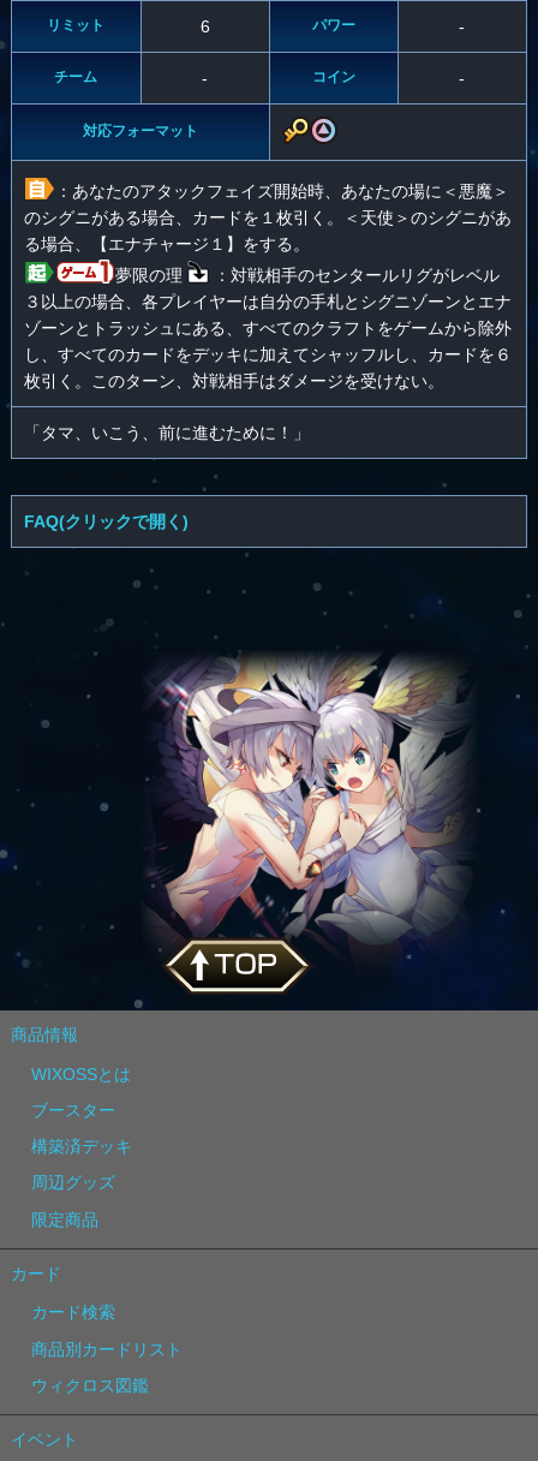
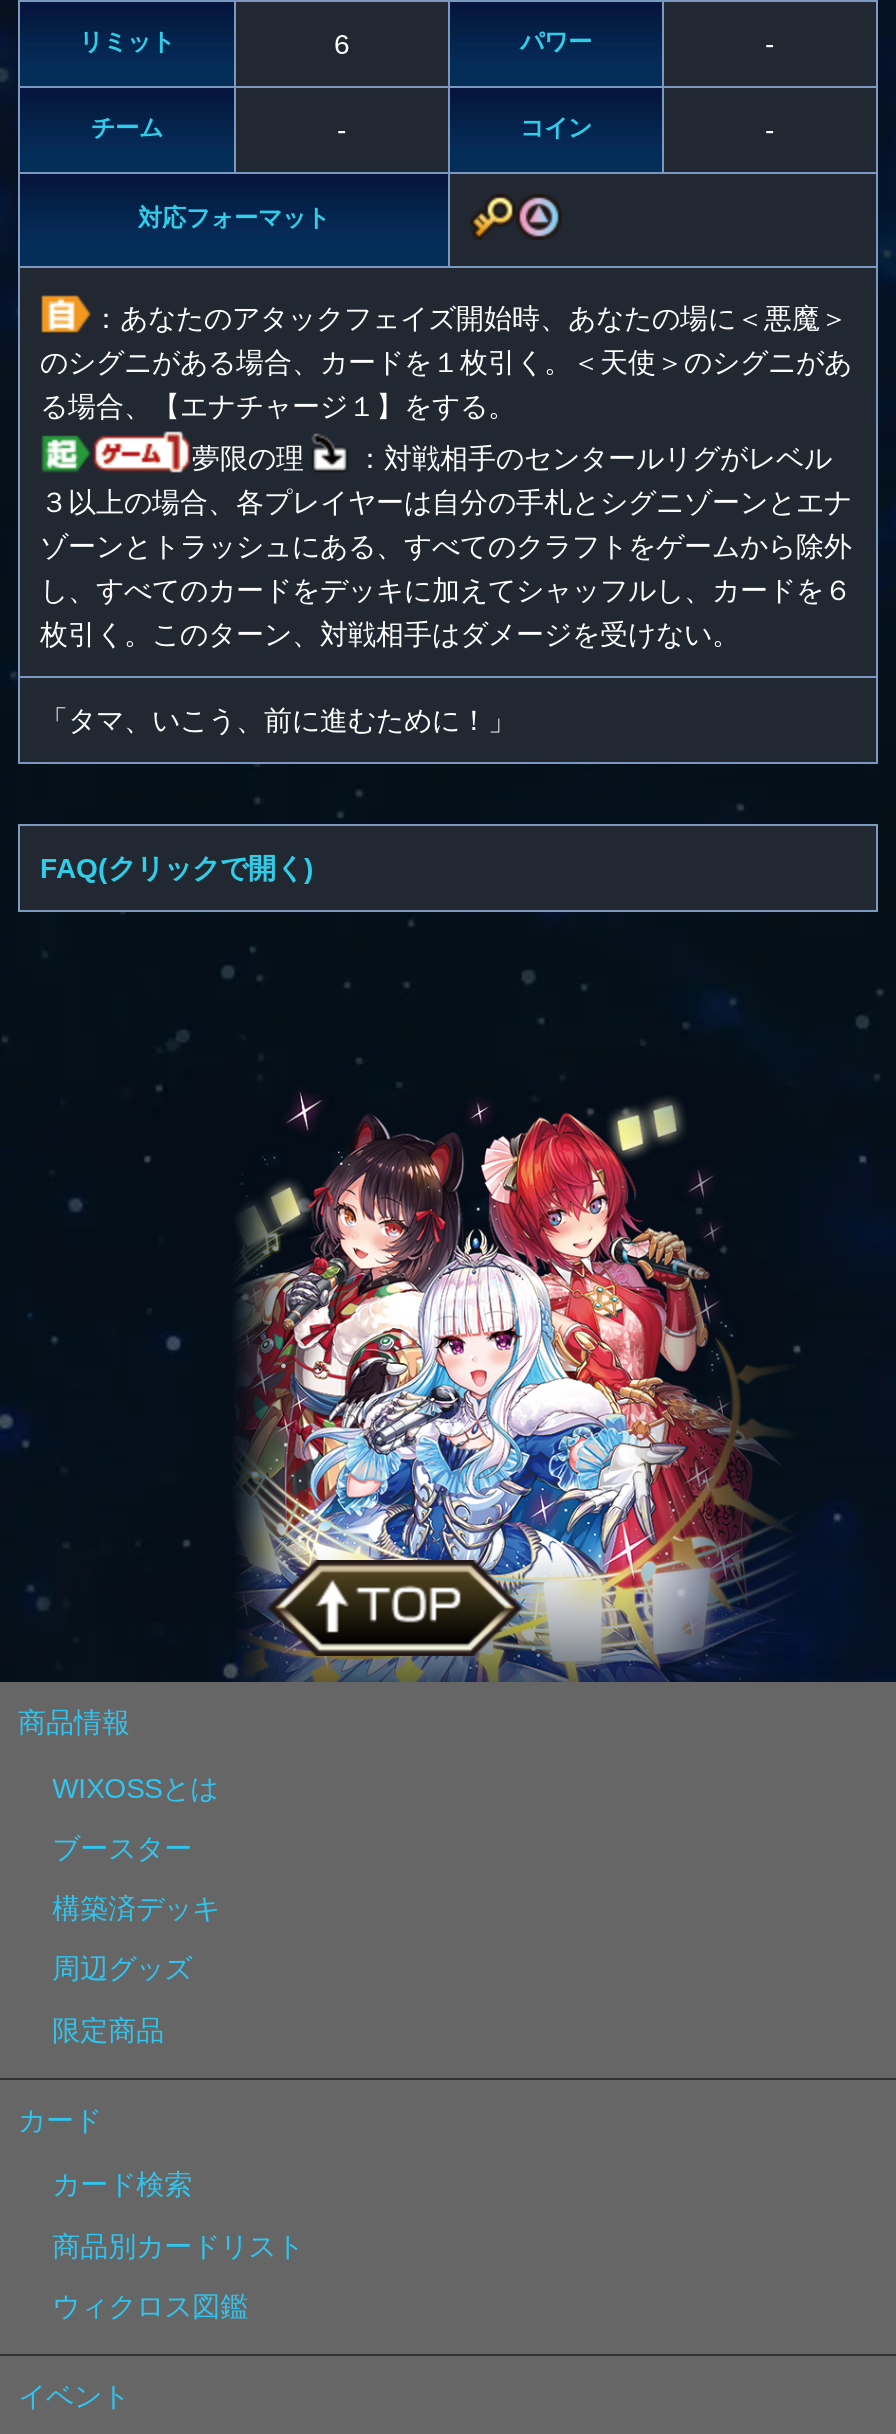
[147,656,465,1012] [image] -> [244,1094,770,1682] [image]

